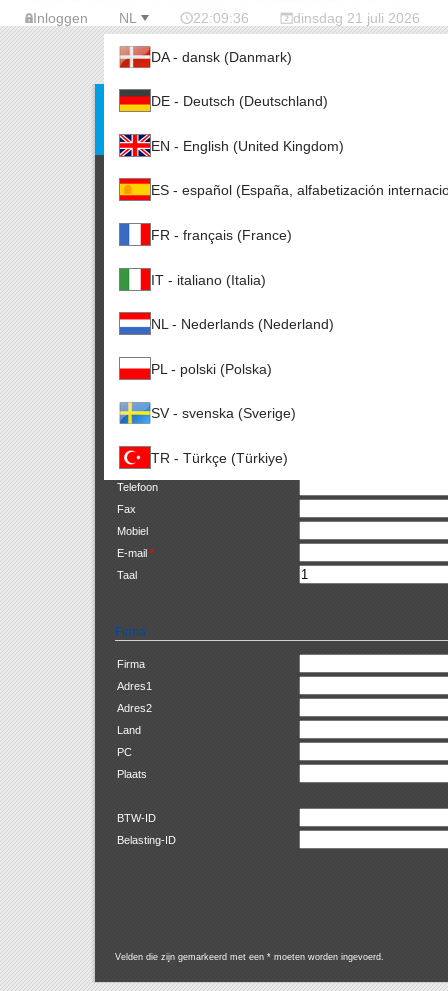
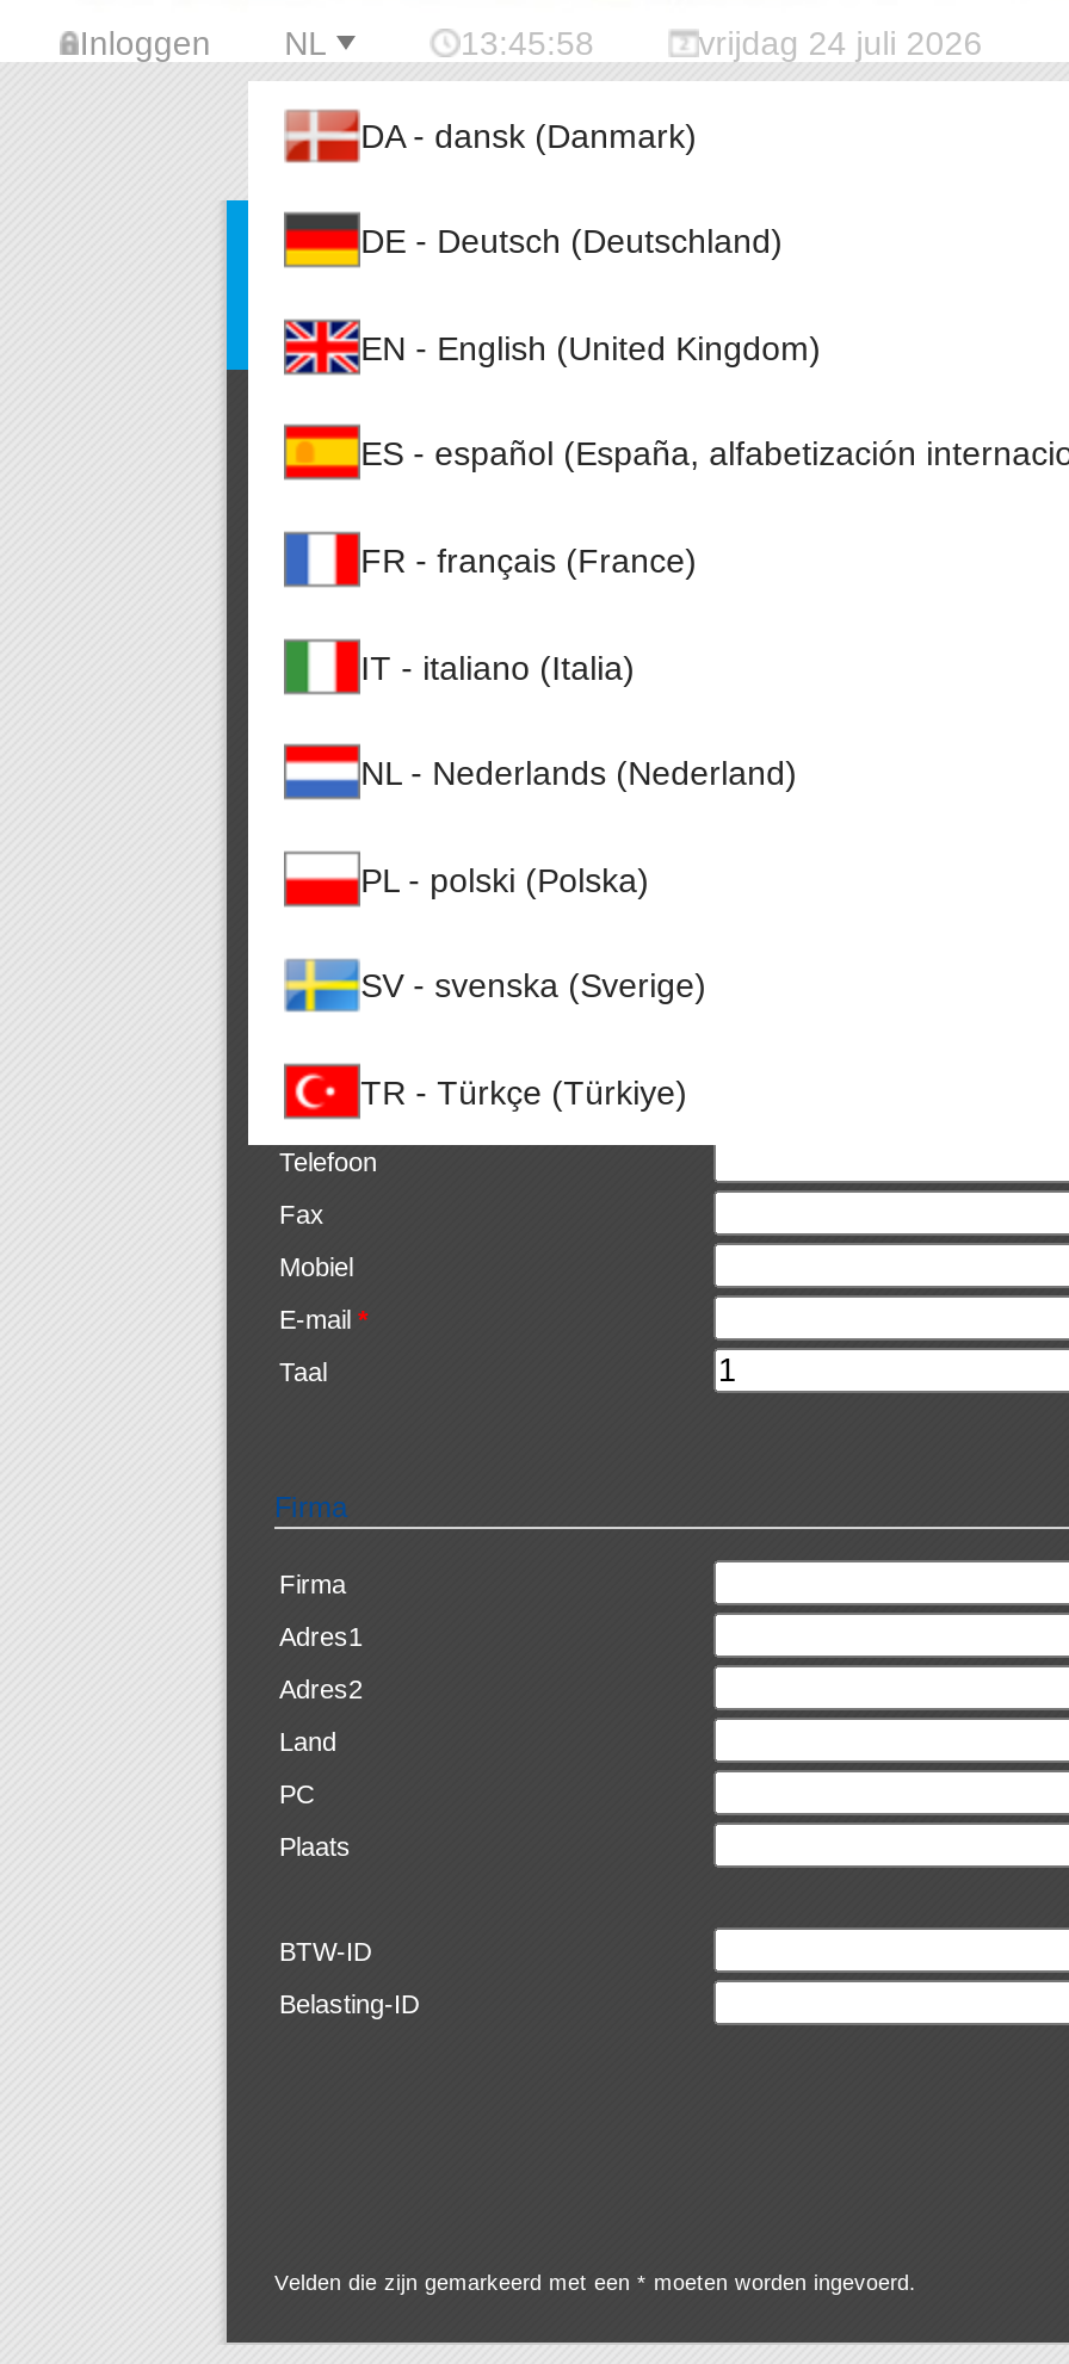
[193,10,249,26] 22:09:36 -> [461,24,594,62] 13:45:58
[293,10,420,26] dinsdag 21 juli 2026 -> [698,24,982,62] vrijdag 24 juli 2026

